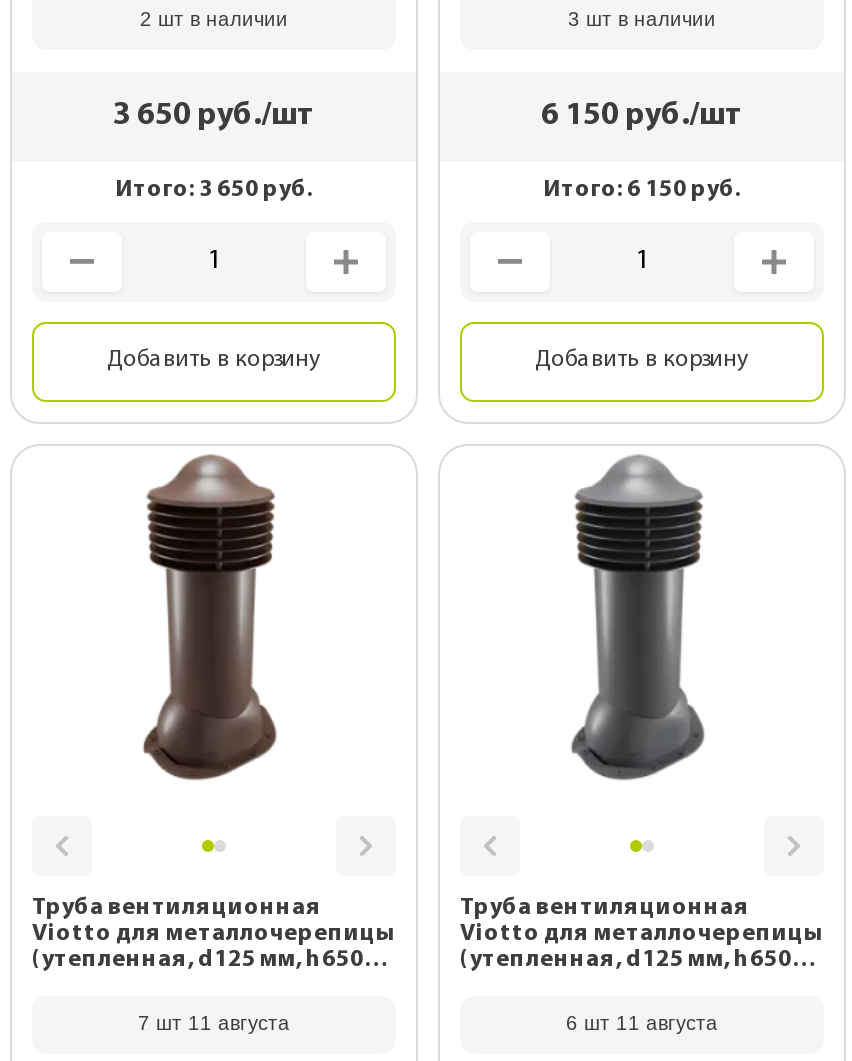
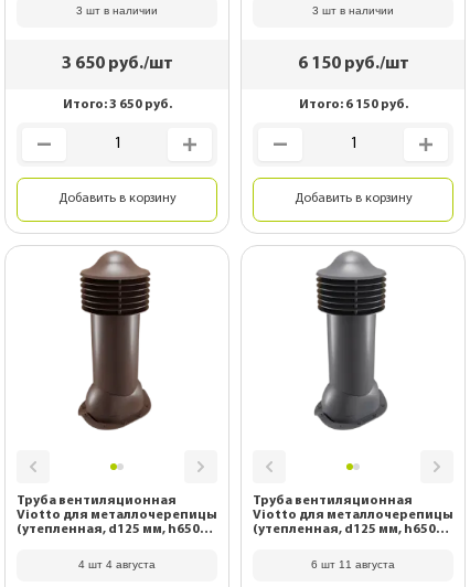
[140,9,288,31] 2 шт в наличии -> [76,5,158,17] 3 шт в наличии
[138,1012,290,1034] 7 шт 11 августа -> [78,558,156,570] 4 шт 4 августа

